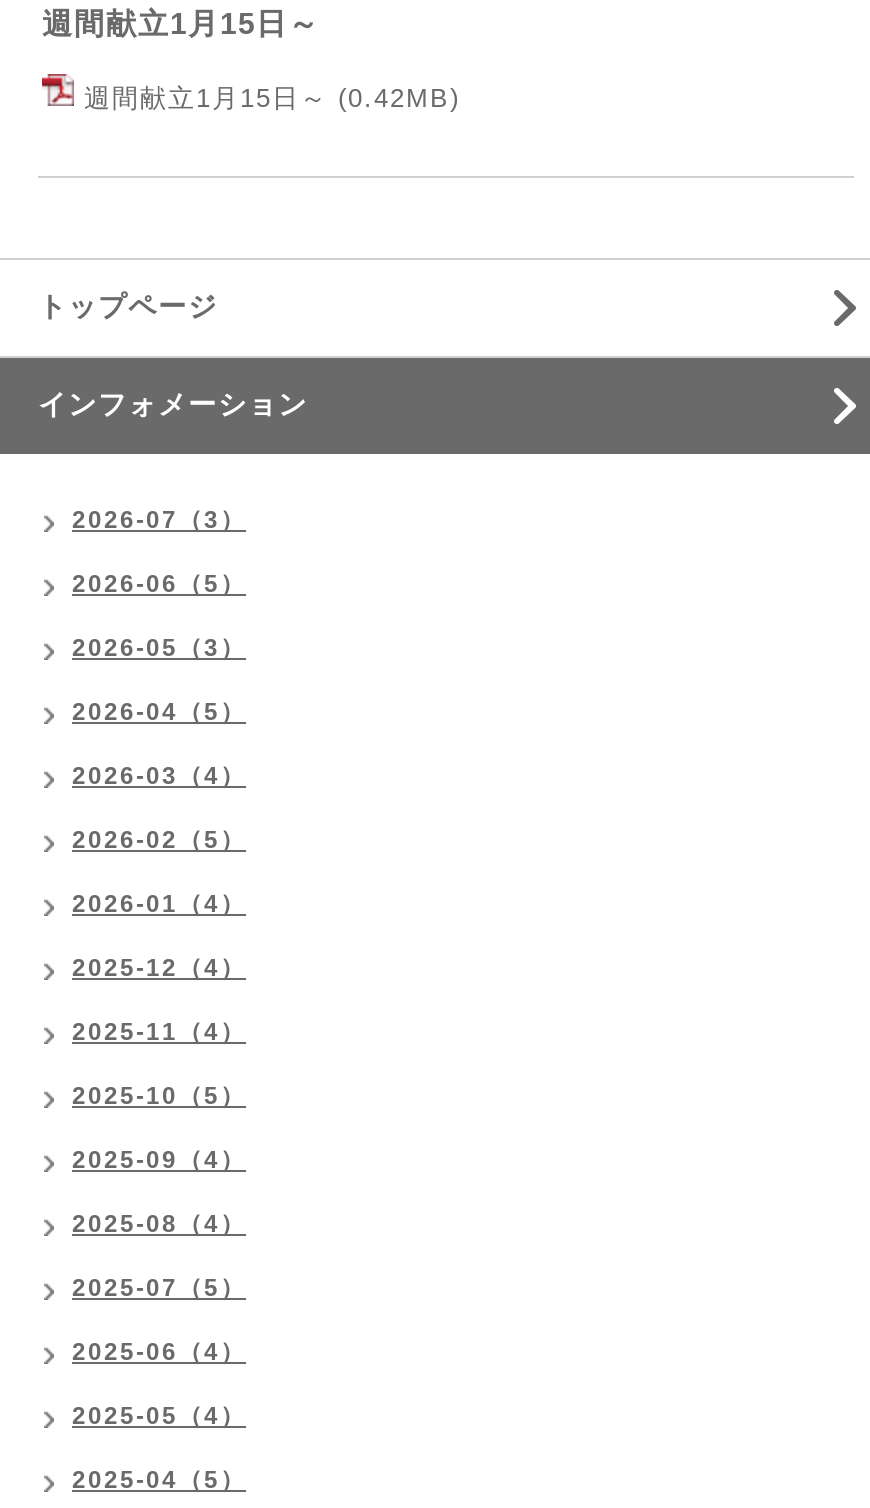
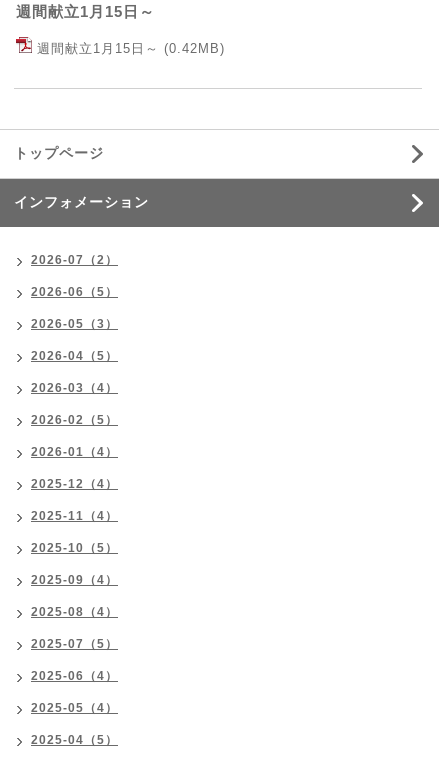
[72,506,246,534] 2026-07（3） -> [31,253,118,267] 2026-07（2）

